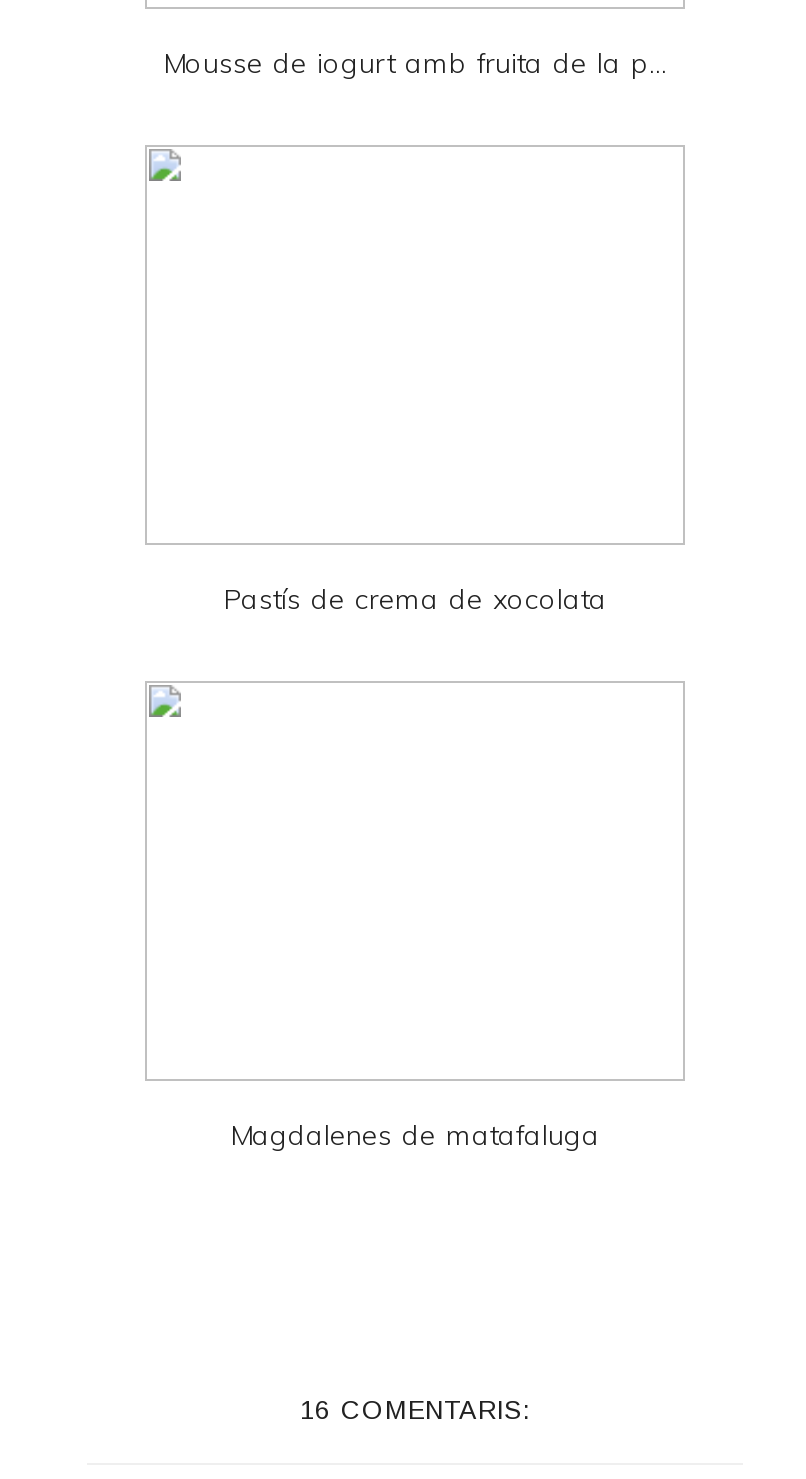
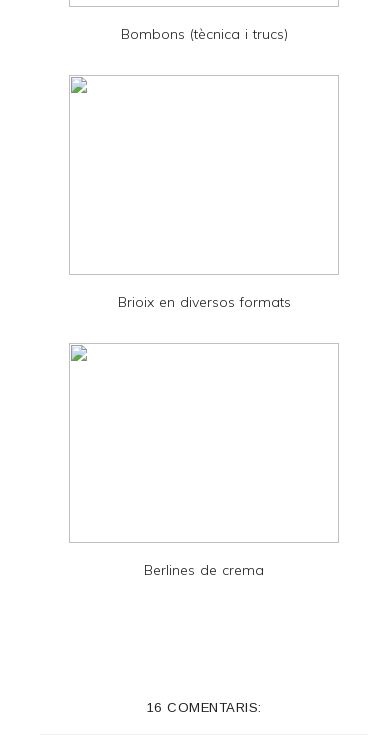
[163,45,667,81] Mousse de iogurt amb fruita de la p... -> [120,25,287,43] Bombons (tècnica i trucs)
[223,581,607,617] Pastís de crema de xocolata -> [117,293,290,311] Brioix en diversos formats
[230,1117,600,1153] Magdalenes de matafaluga -> [144,561,264,579] Berlines de crema

